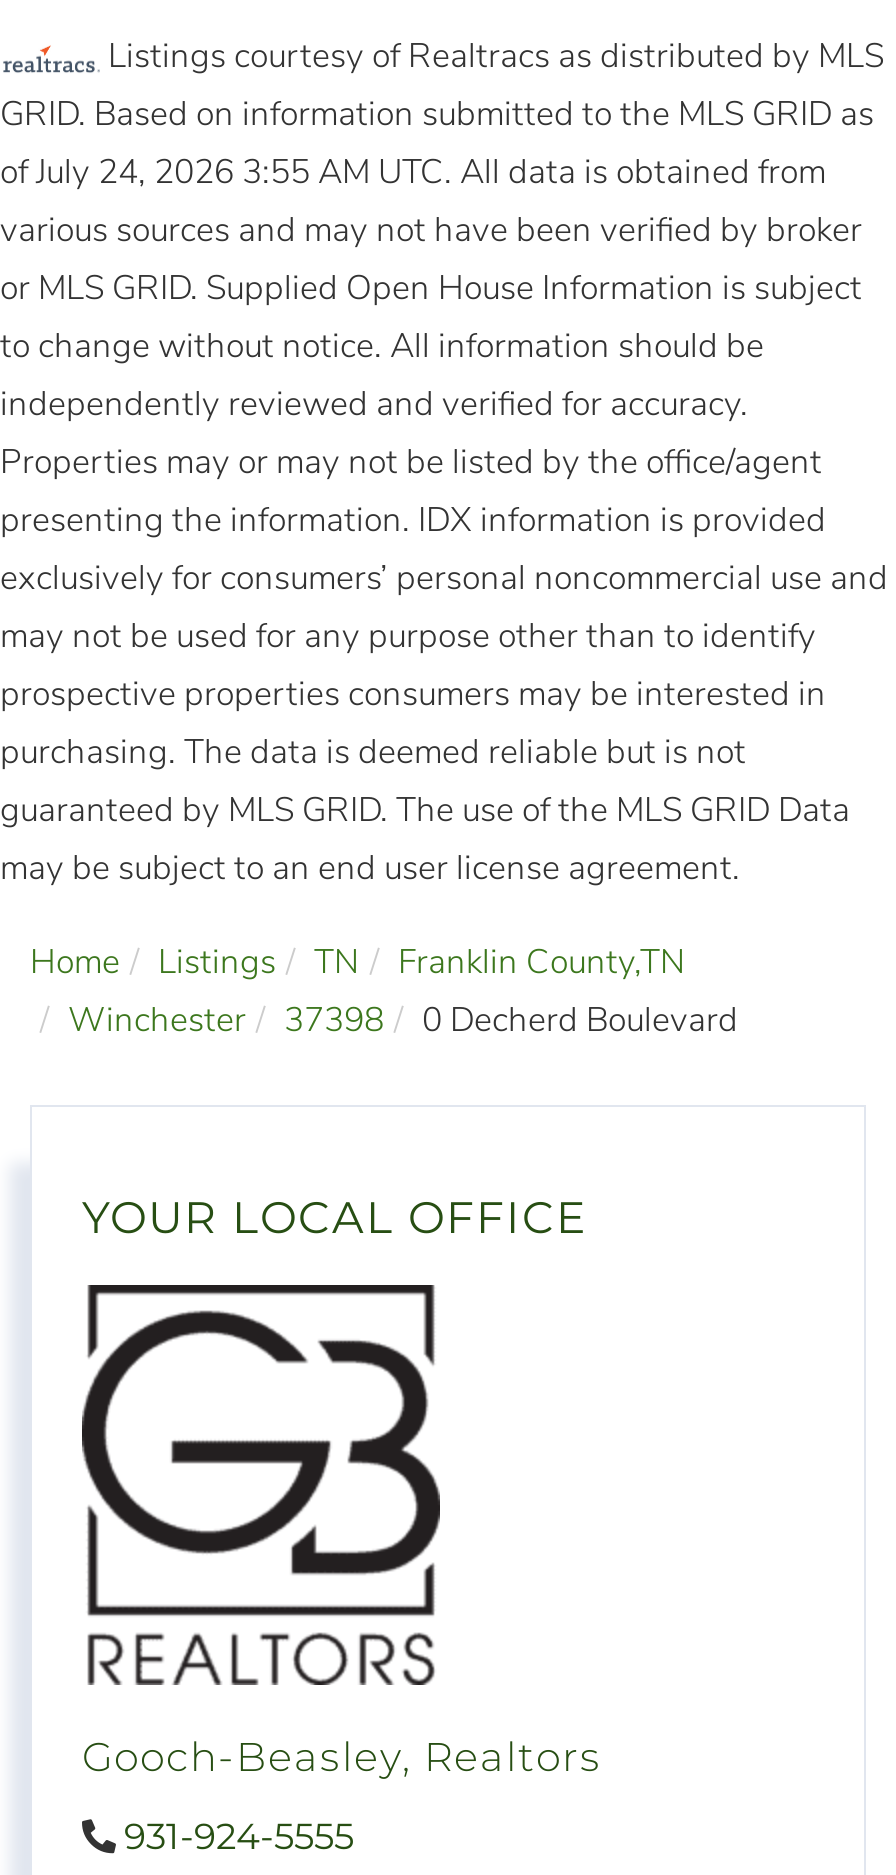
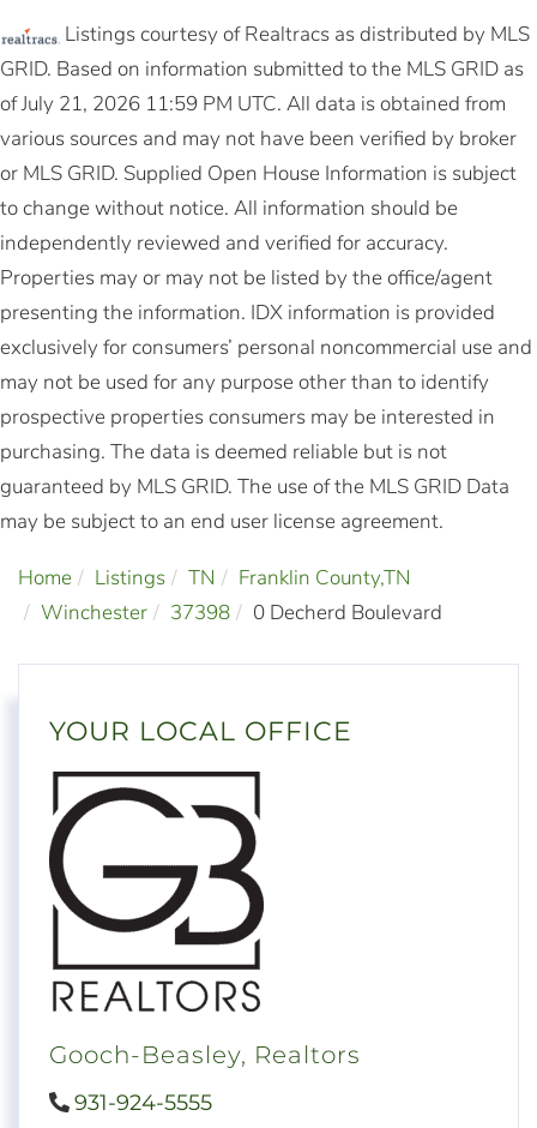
[0,150,826,196] of July 24, 2026 3:55 AM UTC. All data is obtained from -> [0,90,506,118] of July 21, 2026 11:59 PM UTC. All data is obtained from

